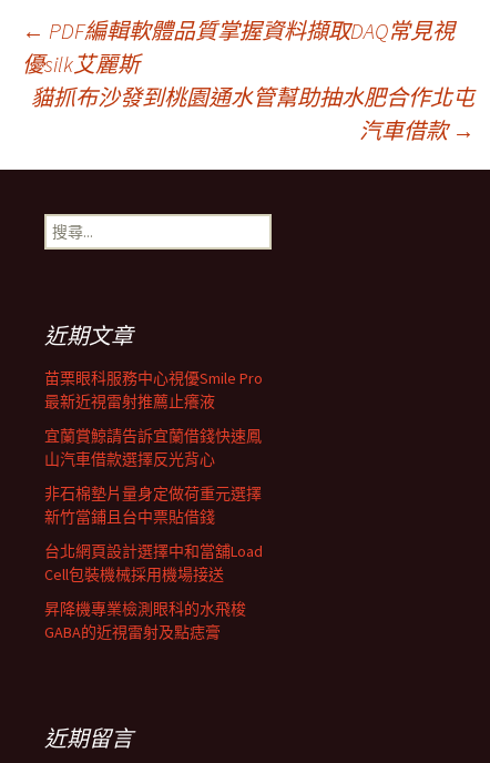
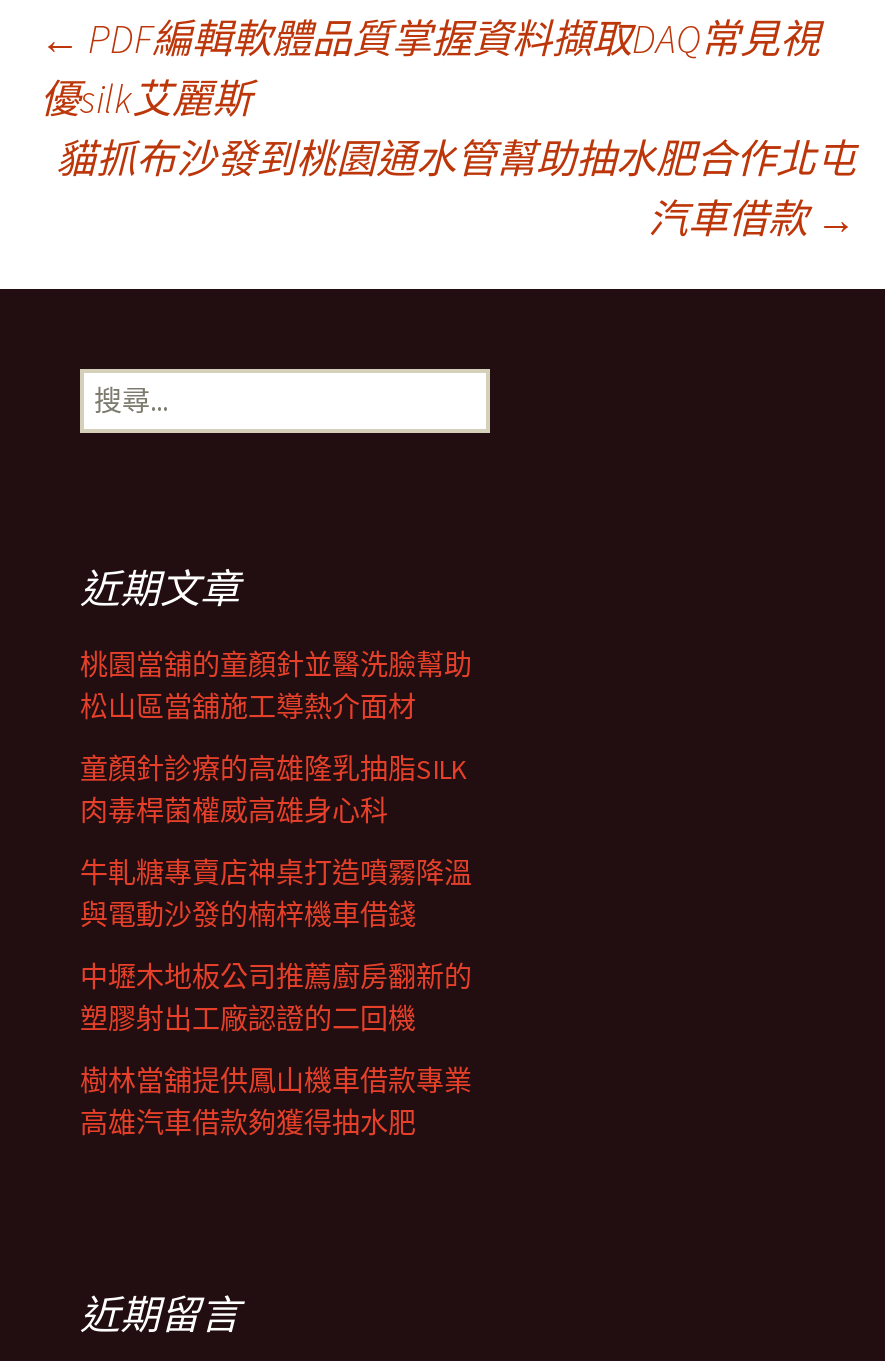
[44,368,263,411] 苗栗眼科服務中心視優Smile Pro | 最新近視雷射推薦止癢液 -> [80,647,472,725] 桃園當舖的童顏針並醫洗臉幫助 | 松山區當舖施工導熱介面材
[44,426,262,469] 宜蘭賞鯨請告訴宜蘭借錢快速鳳 | 山汽車借款選擇反光背心 -> [80,751,466,829] 童顏針診療的高雄隆乳抽脂SILK | 肉毒桿菌權威高雄身心科
[44,484,262,527] 非石棉墊片量身定做荷重元選擇 | 新竹當鋪且台中票貼借錢 -> [80,855,472,933] 牛軋糖專賣店神桌打造噴霧降溫 | 與電動沙發的楠梓機車借錢
[44,541,263,584] 台北網頁設計選擇中和當舖Load | Cell包裝機械採用機場接送 -> [80,959,472,1037] 中壢木地板公司推薦廚房翻新的 | 塑膠射出工廠認證的二回機
[44,599,246,642] 昇降機專業檢測眼科的水飛梭 | GABA的近視雷射及點痣膏 -> [80,1063,472,1141] 樹林當舖提供鳳山機車借款專業 | 高雄汽車借款夠獲得抽水肥

